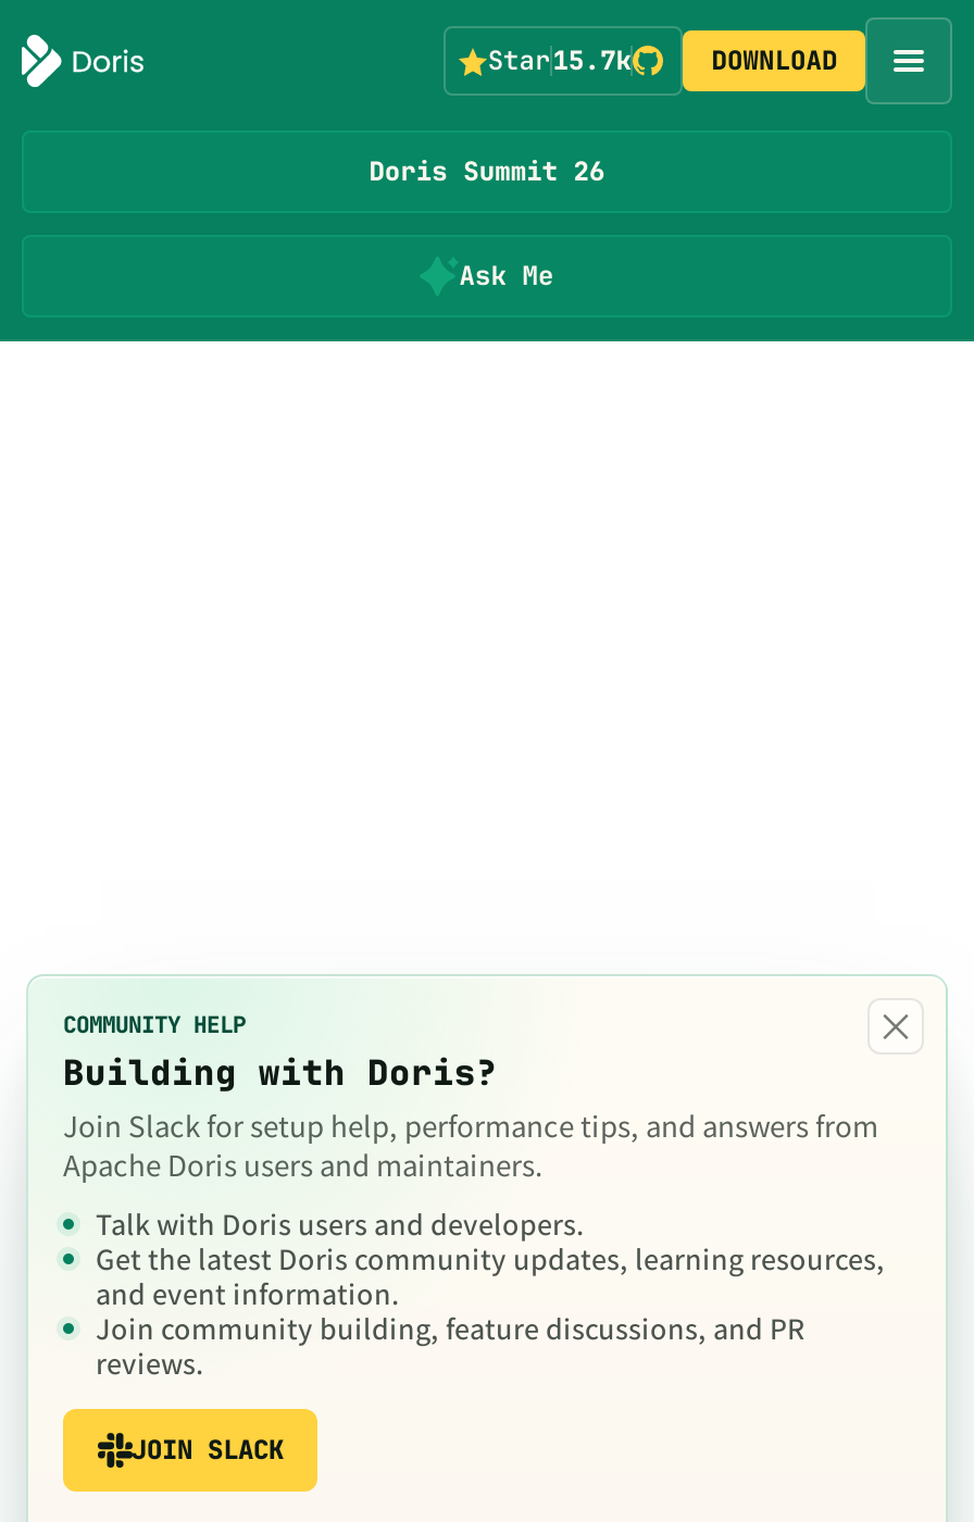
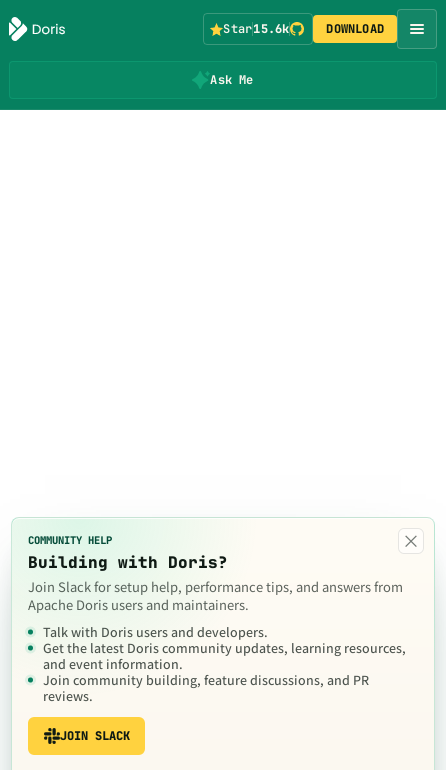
[488,43,632,78] Star15.7k -> [223,21,289,37] Star15.6k
[369,154,605,189] Doris Summit 26 -> none
moved [459,259,554,294] -> [210,72,254,88]: Ask Me

